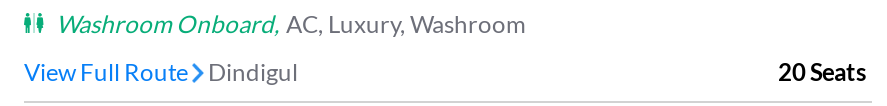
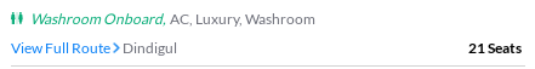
[778,57,866,87] 20 Seats -> [468,39,522,57] 21 Seats

